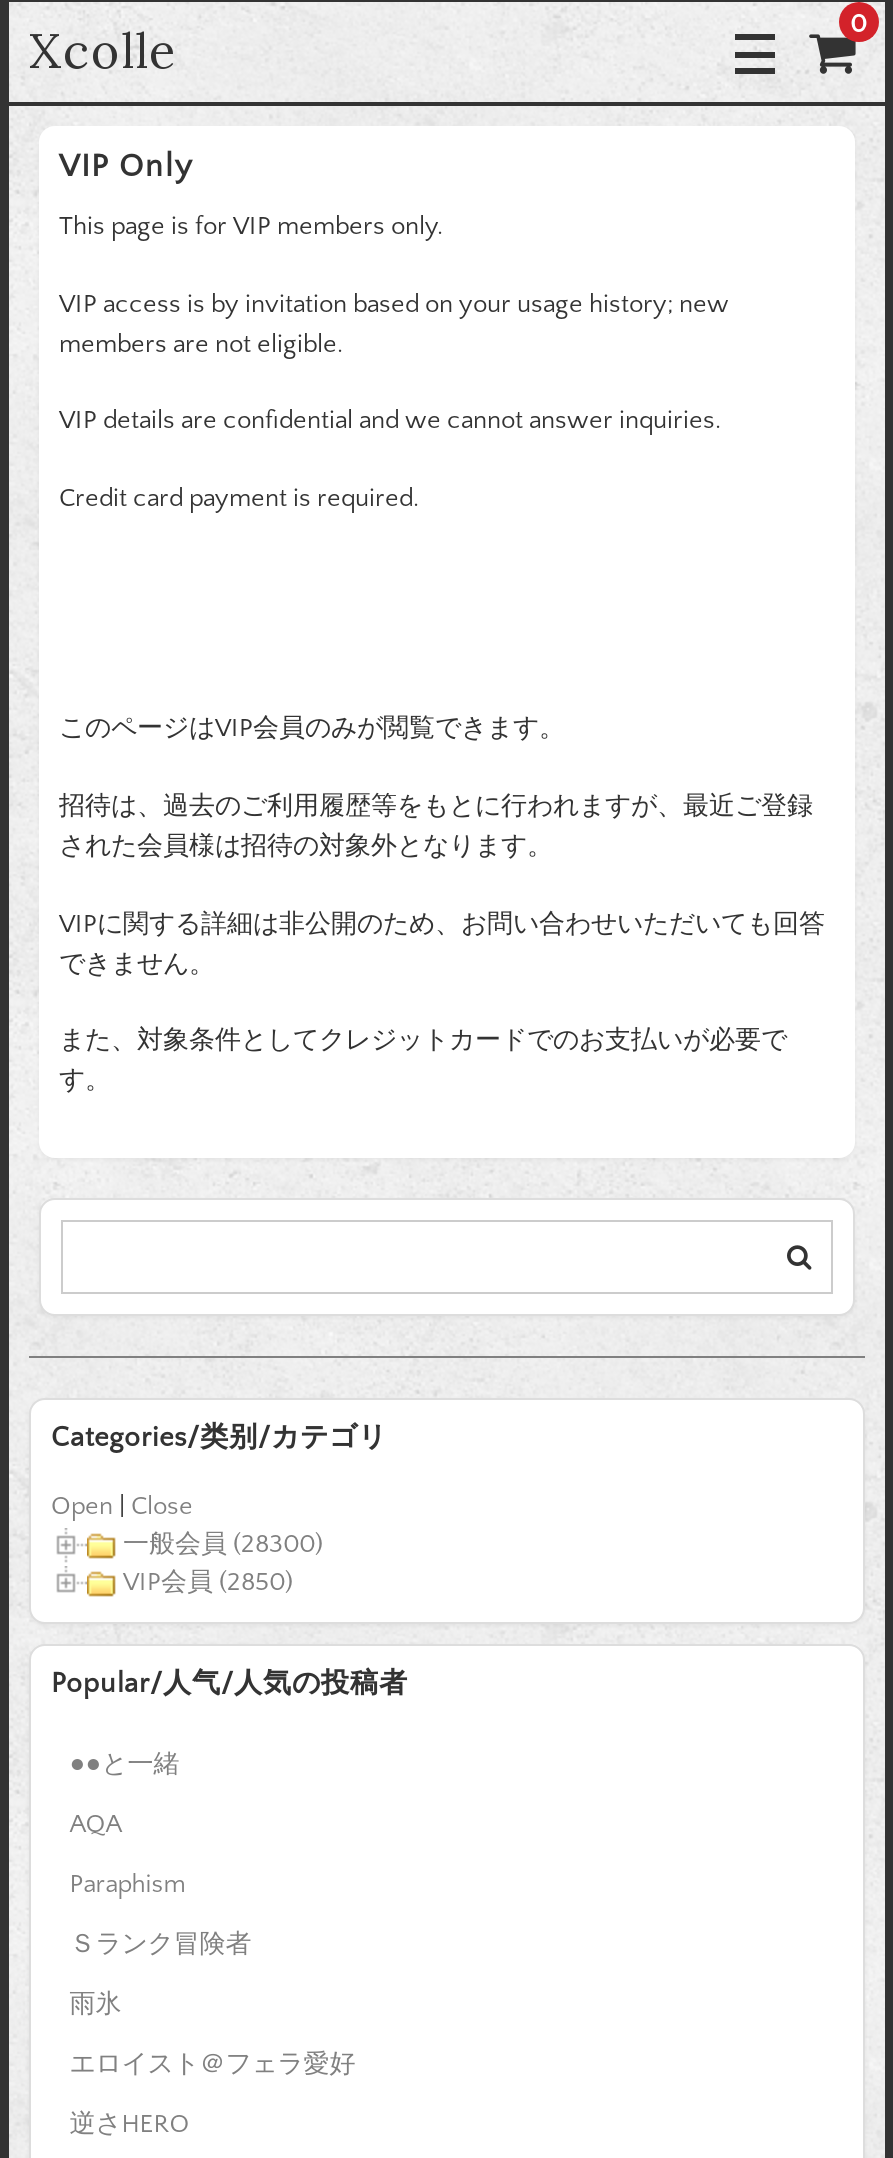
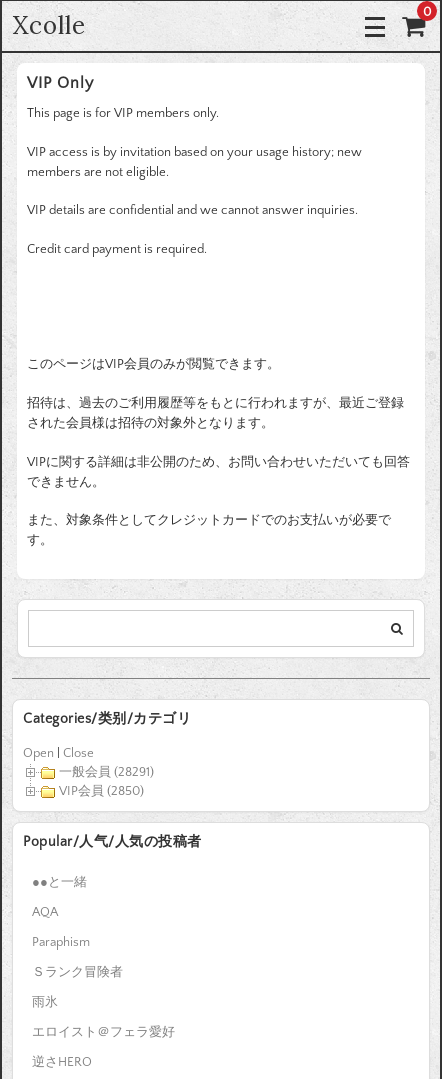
[123,1529,323,1557] 一般会員 (28300) -> [59,765,154,779] 一般会員 (28291)

